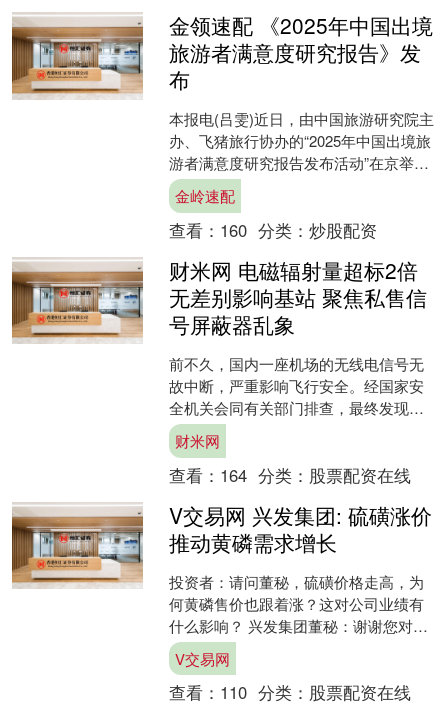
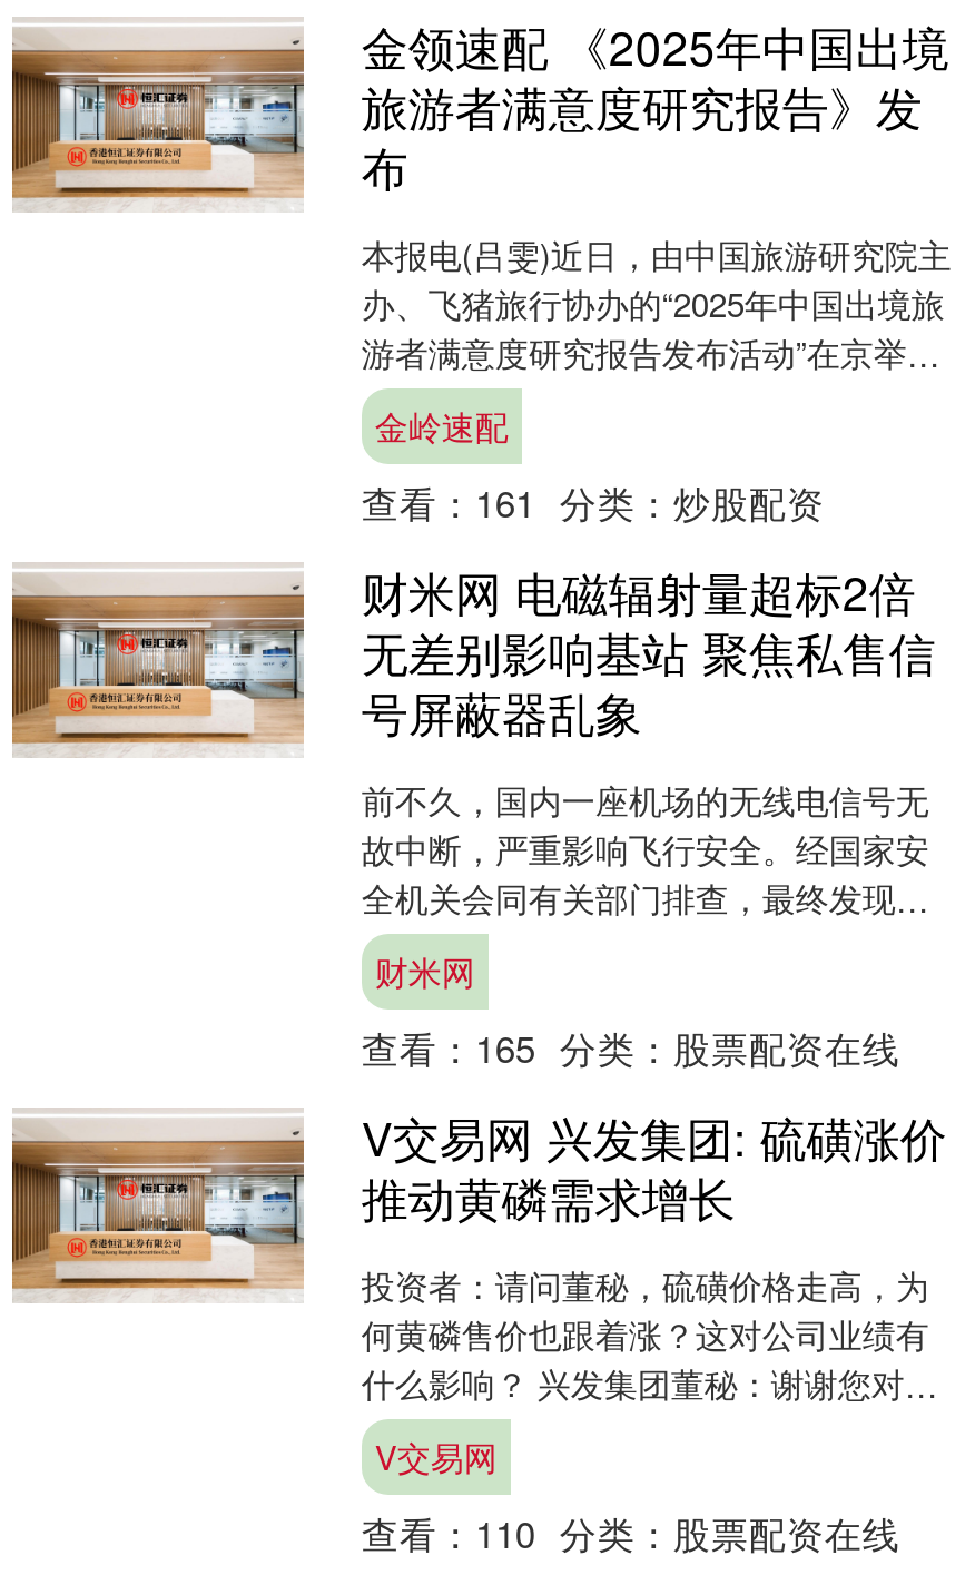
[169,218,377,242] 查看：160 分类：炒股配资 -> [362,477,825,530] 查看：161 分类：炒股配资
[169,462,411,486] 查看：164 分类：股票配资在线 -> [362,1022,900,1075] 查看：165 分类：股票配资在线

